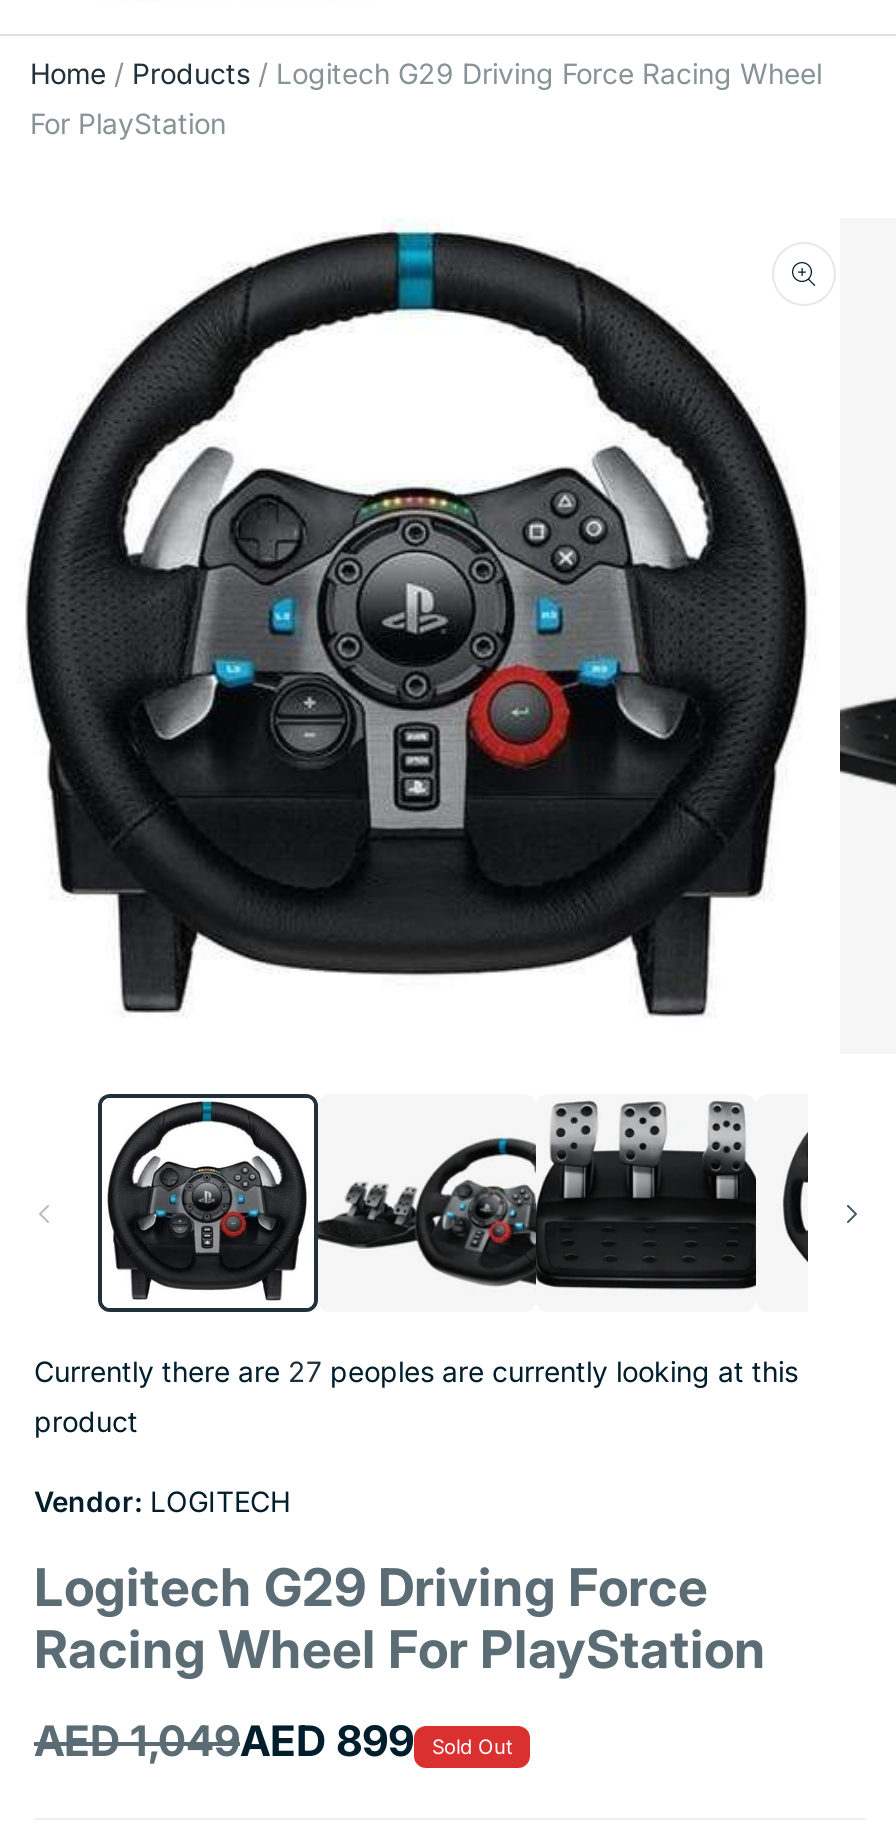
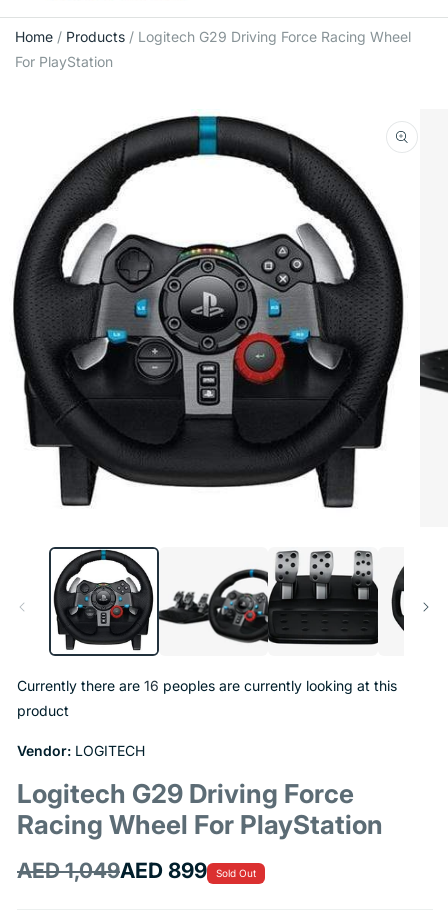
[34,1355,798,1389] Currently there are 27 peoples are currently looking at this -> [17,677,397,694] Currently there are 16 peoples are currently looking at this

